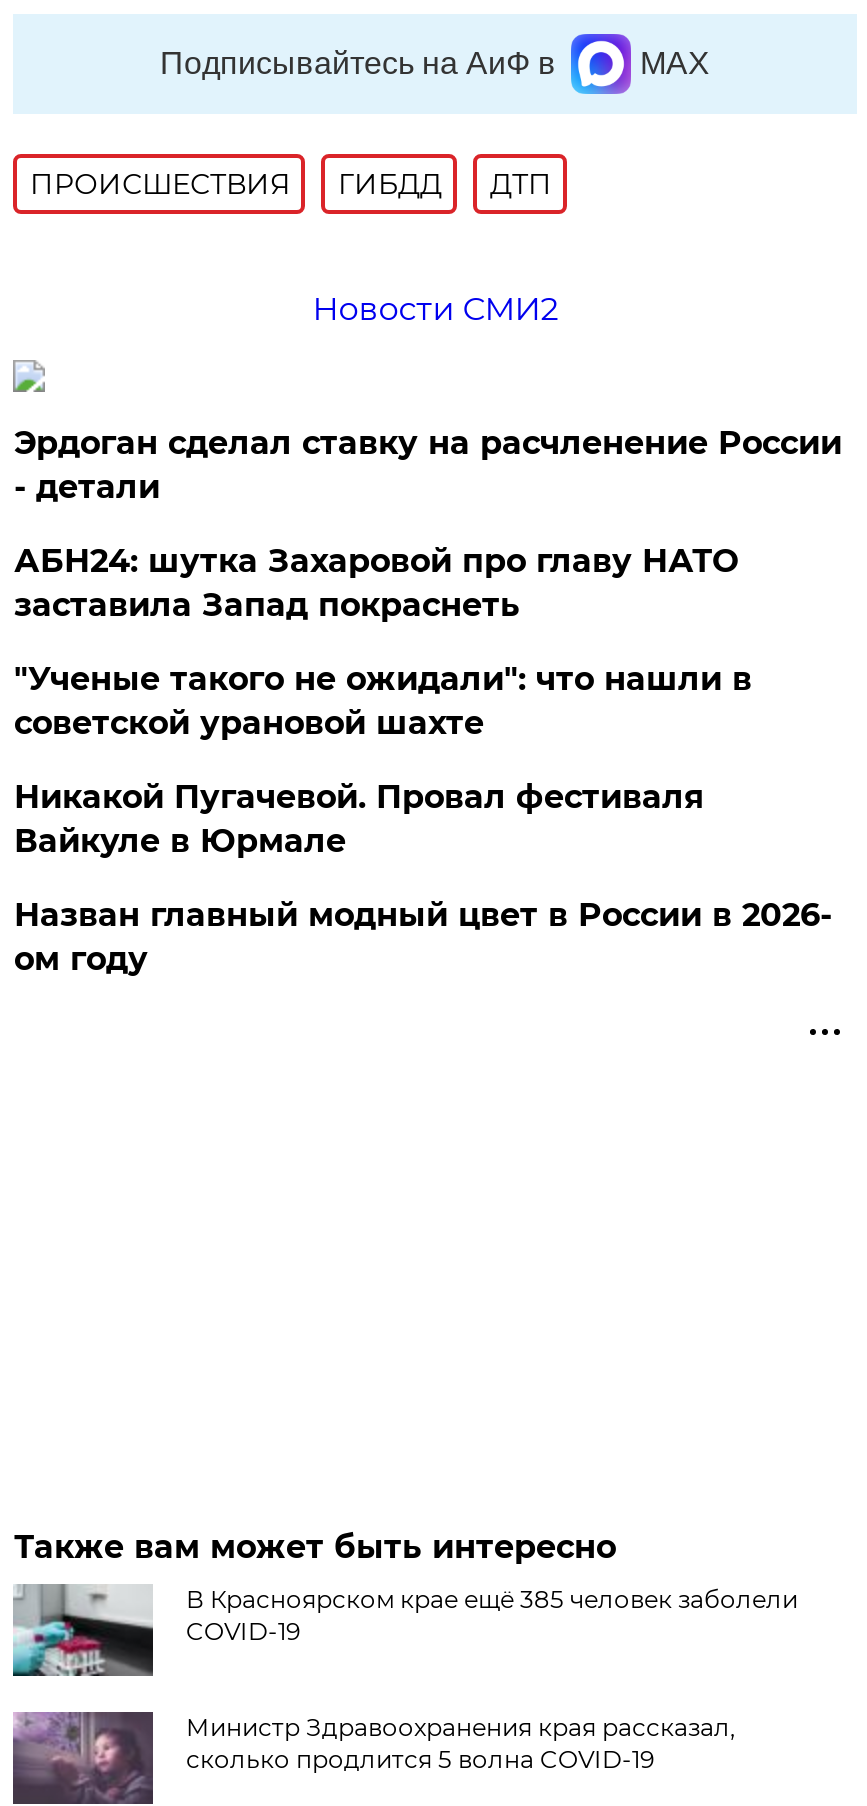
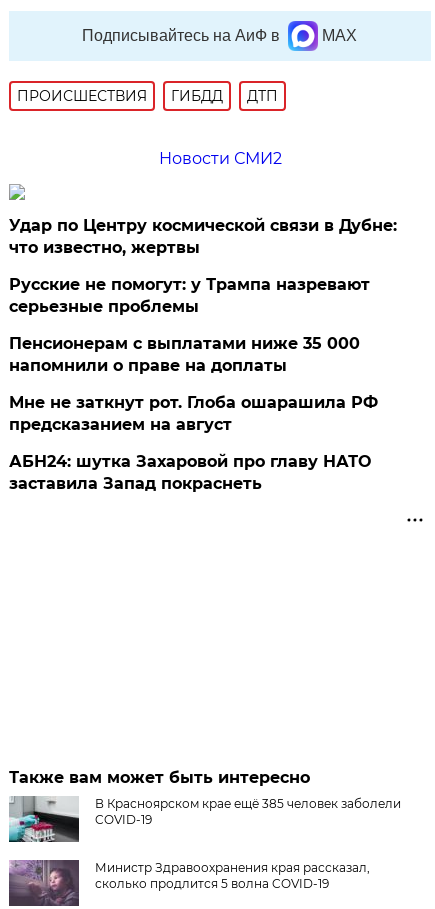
[14,424,842,506] Эрдоган сделал ставку на расчленение России | - детали -> [9,216,397,434] Удар по Центру космической связи в Дубне: | что известно, жертвы | Русские не помогут: у Трампа назревают | серьезные проблемы | Пенсионерам с выплатами ниже 35 000 | напомнили о праве на доплаты | Мне не заткнут рот. Глоба ошарашила РФ | предсказанием на август
moved [14,542,738,624] -> [9,452,371,493]: АБН24: шутка Захаровой про главу НАТО | заставила Запад покраснеть
[14,660,832,978] "Ученые такого не ожидали": что нашли в | советской урановой шахте | Никакой Пугачевой. Провал фестиваля | Вайкуле в Юрмале | Назван главный модный цвет в России в 2026- | ом году -> none

